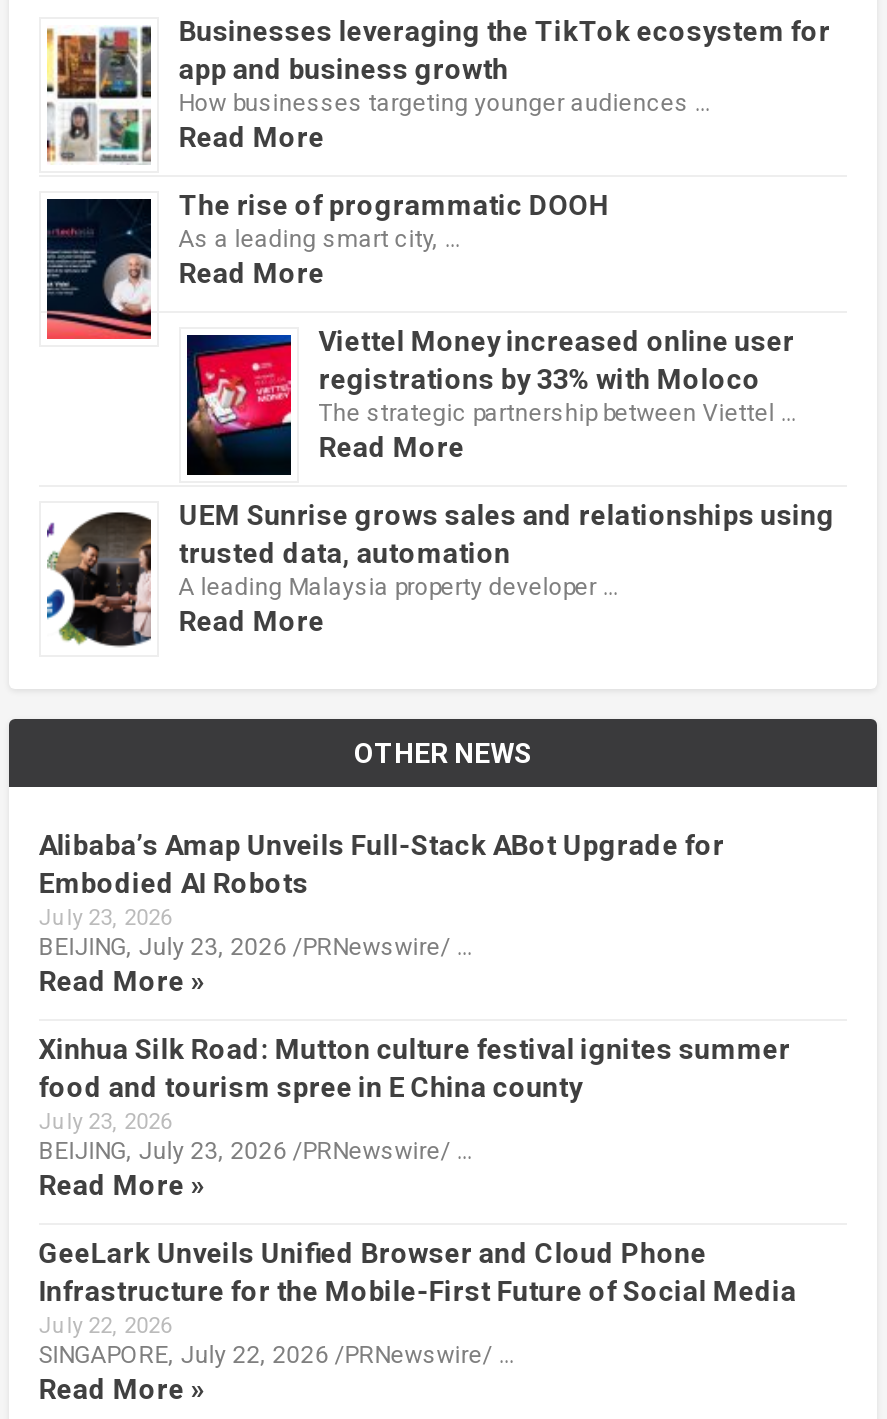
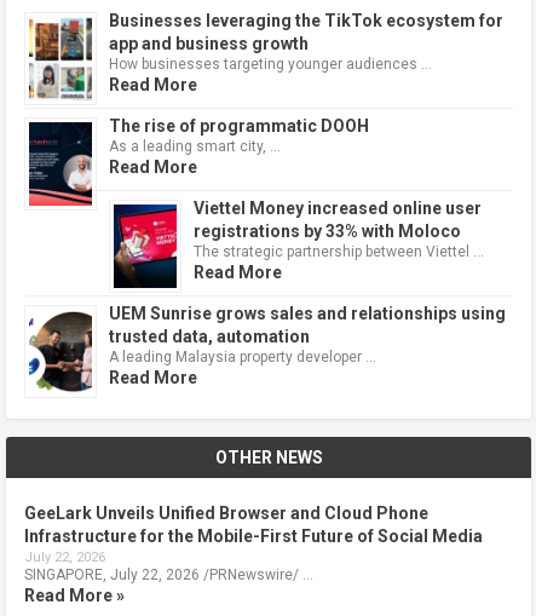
[38,829,790,1201] Alibaba’s Amap Unveils Full-Stack ABot Upgrade for | Embodied AI Robots | July 23, 2026 | BEIJING, July 23, 2026 /PRNewswire/ … | Read More » | Xinhua Silk Road: Mutton culture festival ignites summer | food and tourism spree in E China county | July 23, 2026 | BEIJING, July 23, 2026 /PRNewswire/ … | Read More » -> none

